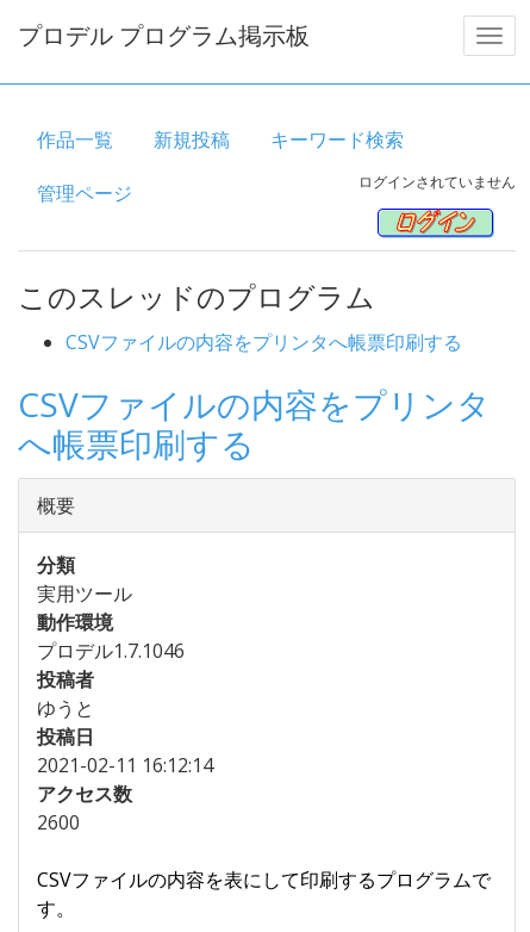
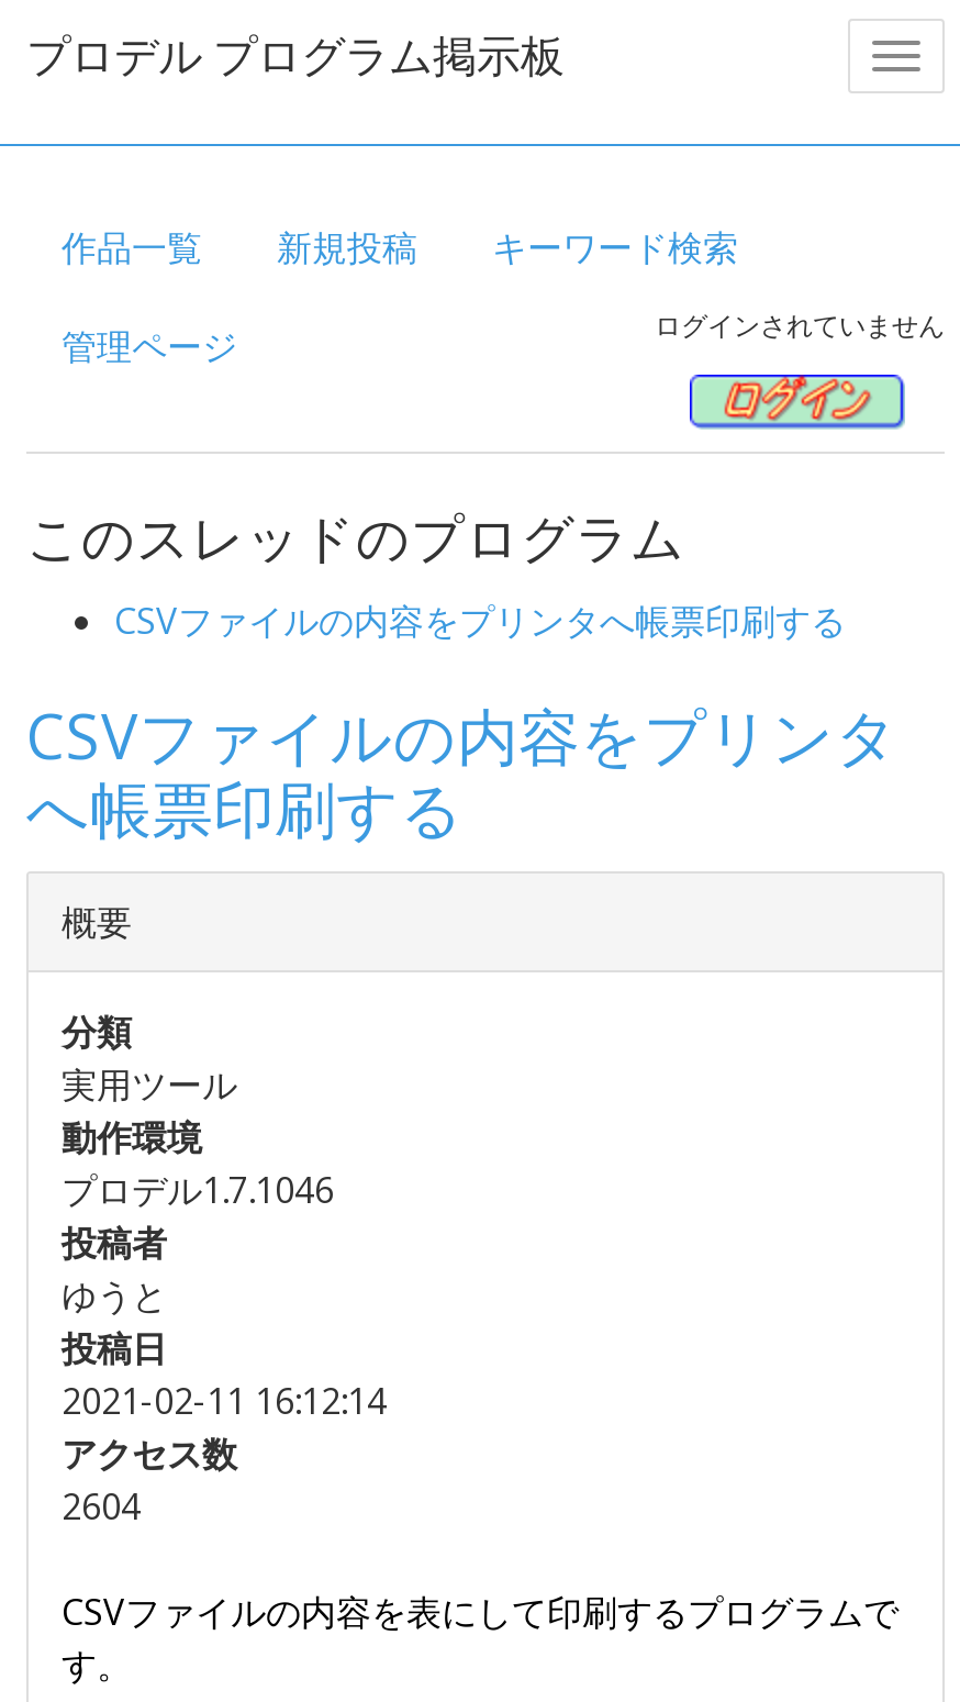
[37,809,80,836] 2600 -> [62,1483,141,1531] 2604

